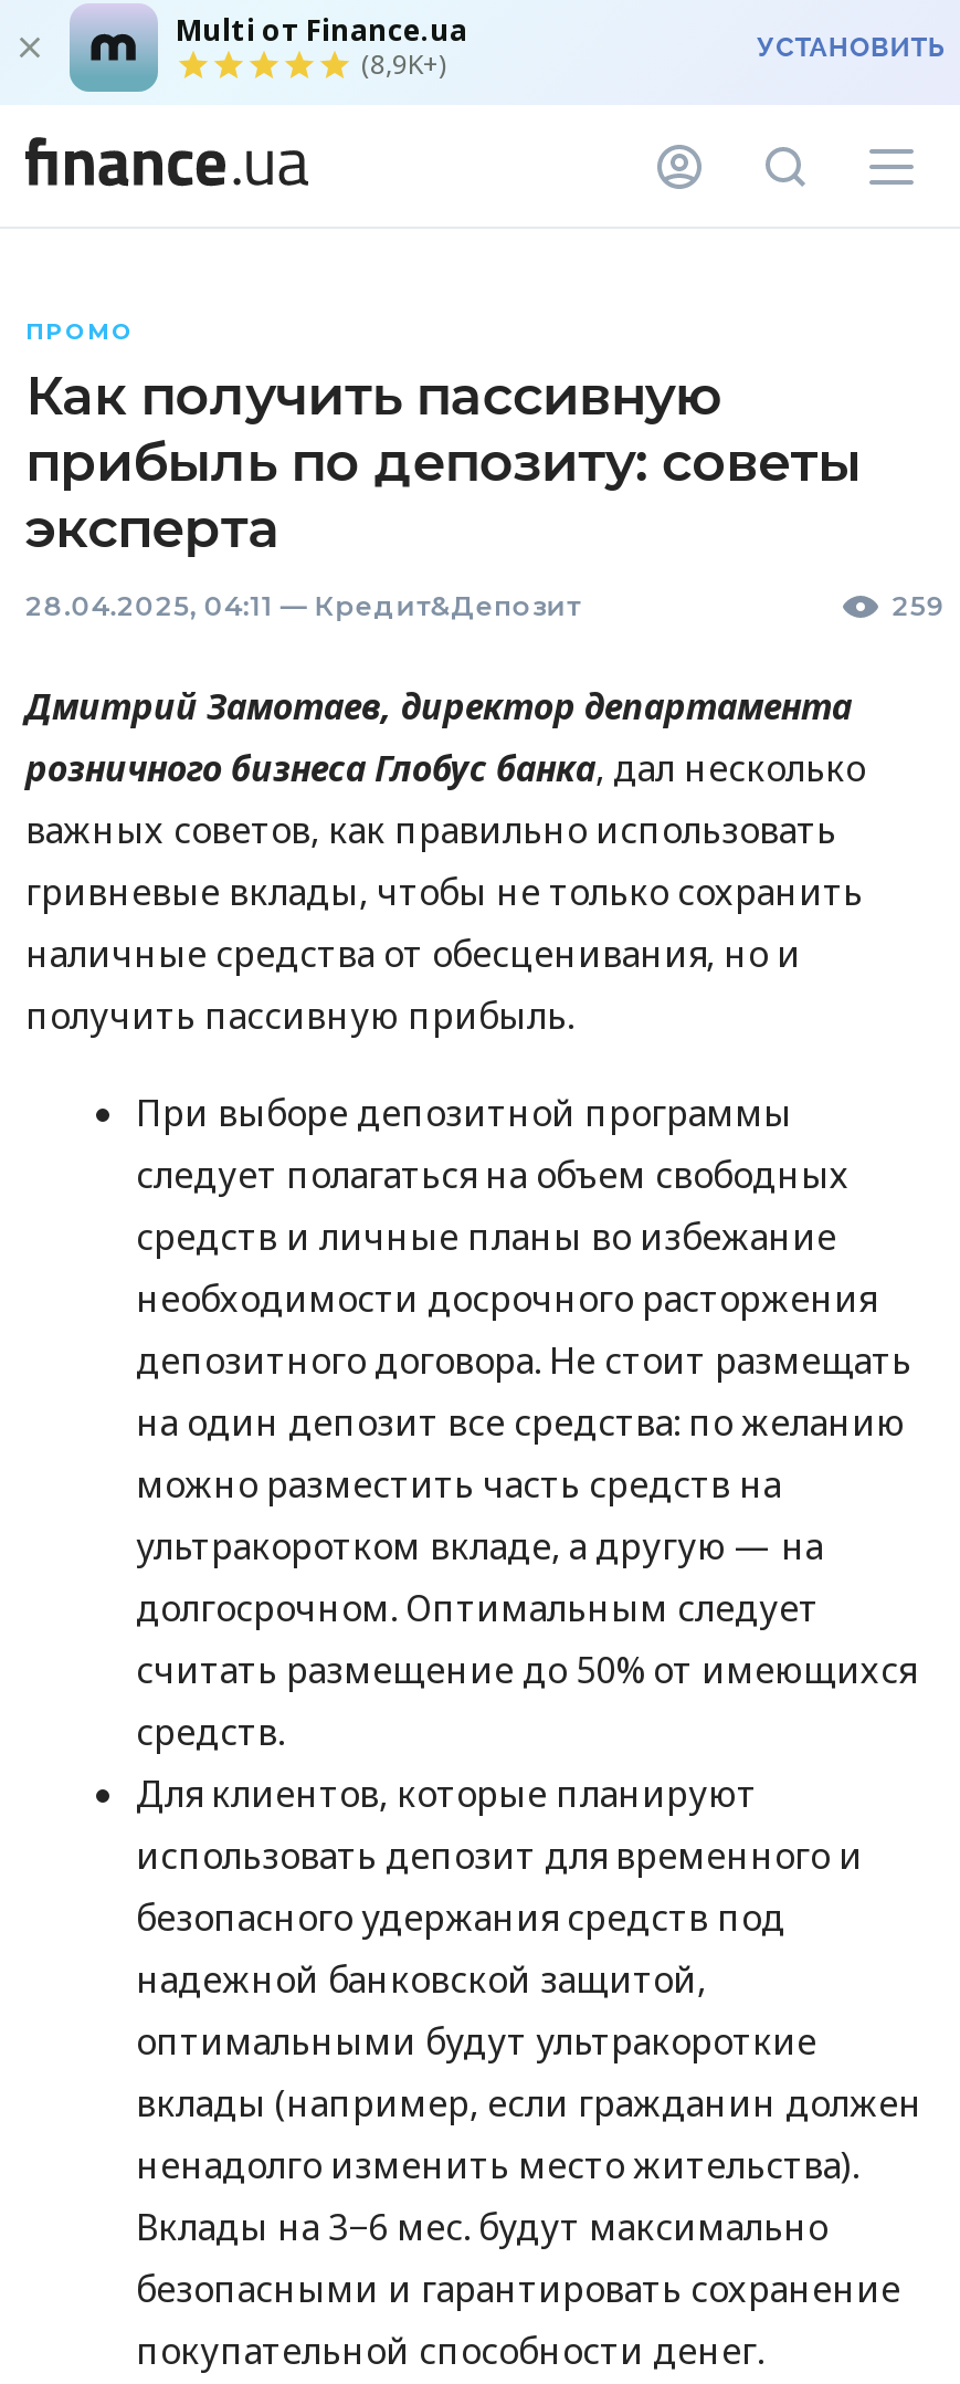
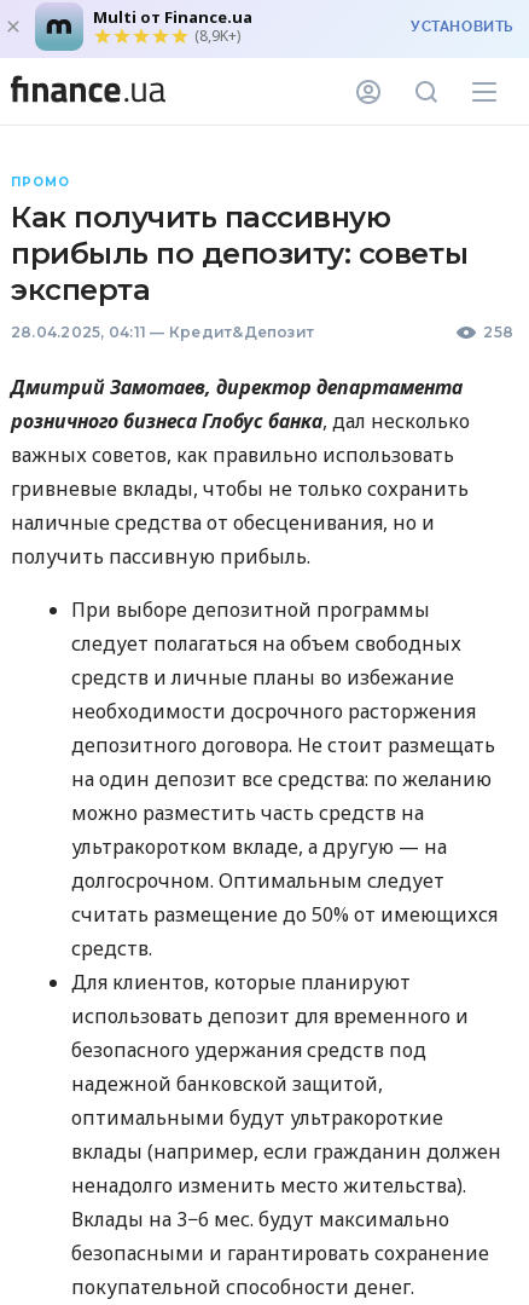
[892,589,945,622] 259 -> [483,323,513,341] 258

